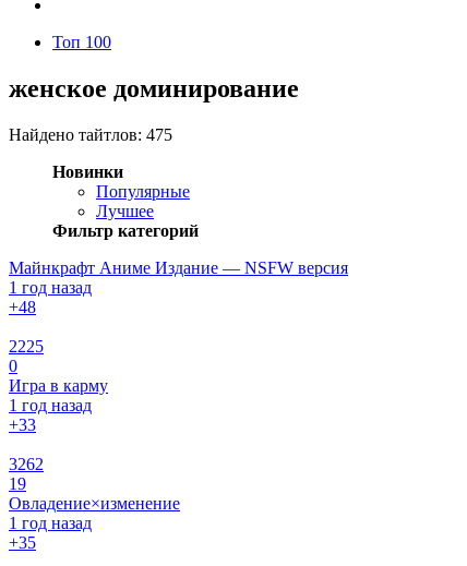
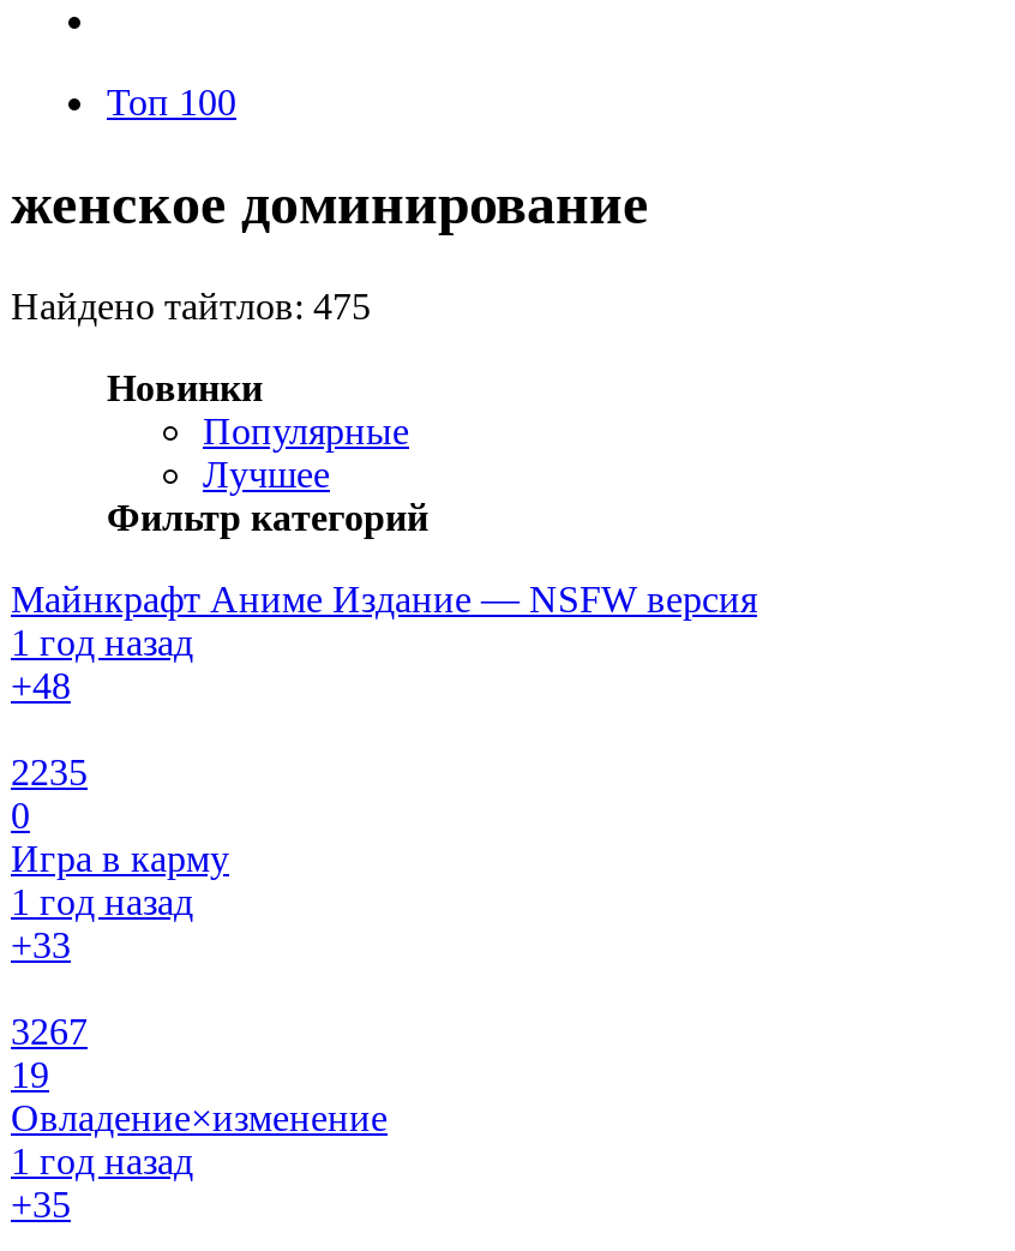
[9,337,44,355] 2225 -> [11,751,88,792] 2235
[9,455,44,473] 3262 -> [11,1010,88,1051] 3267

